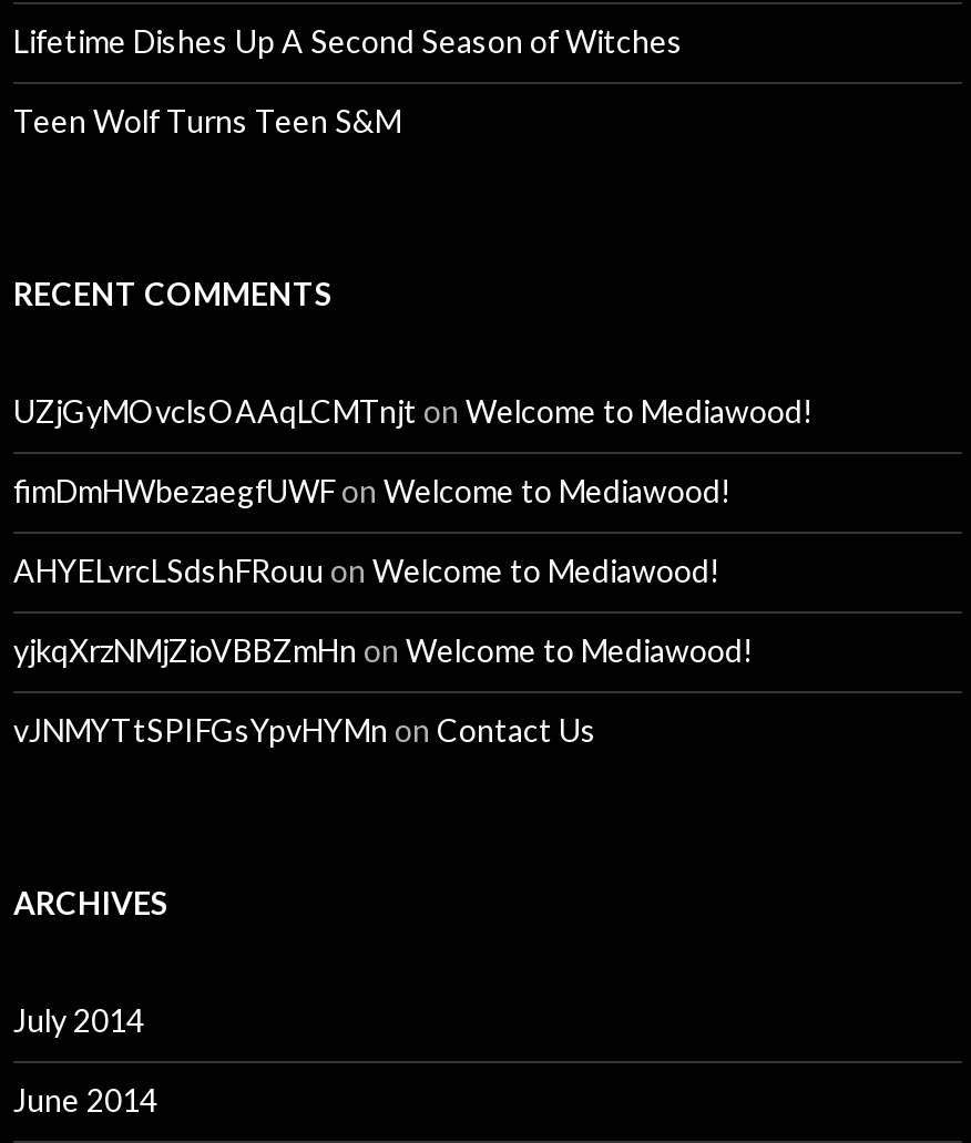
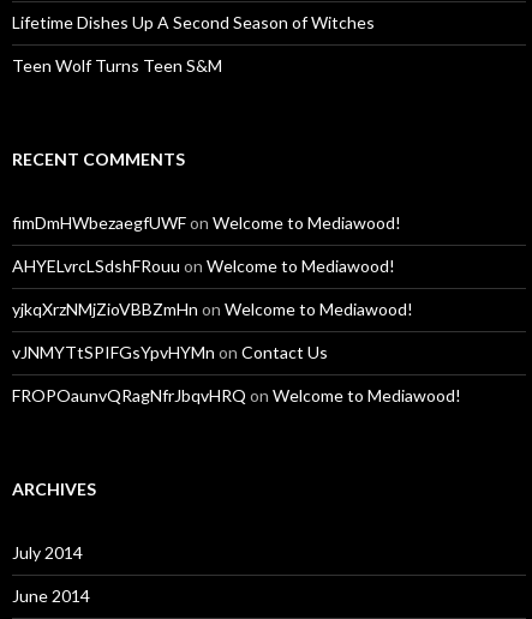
[13,392,814,430] UZjGyMOvclsOAAqLCMTnjt on Welcome to Mediawood! -> none
moved [13,472,754,748] -> [12,212,413,362]: fimDmHWbezaegfUWF on Welcome to Mediawood! | AHYELvrcLSdshFRouu on Welcome to Mediawood! | yjkqXrzNMjZioVBBZmHn on Welcome to Mediawood! | vJNMYTtSPIFGsYpvHYMn on Contact Us
none -> [12,385,461,405] FROPOaunvQRagNfrJbqvHRQ on Welcome to Mediawood!

